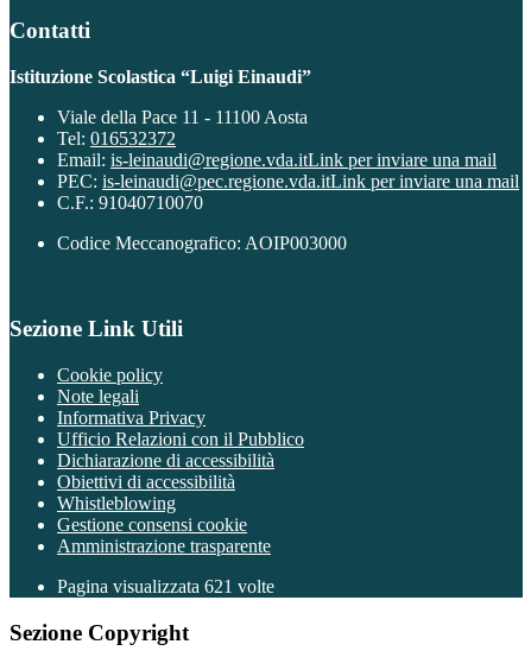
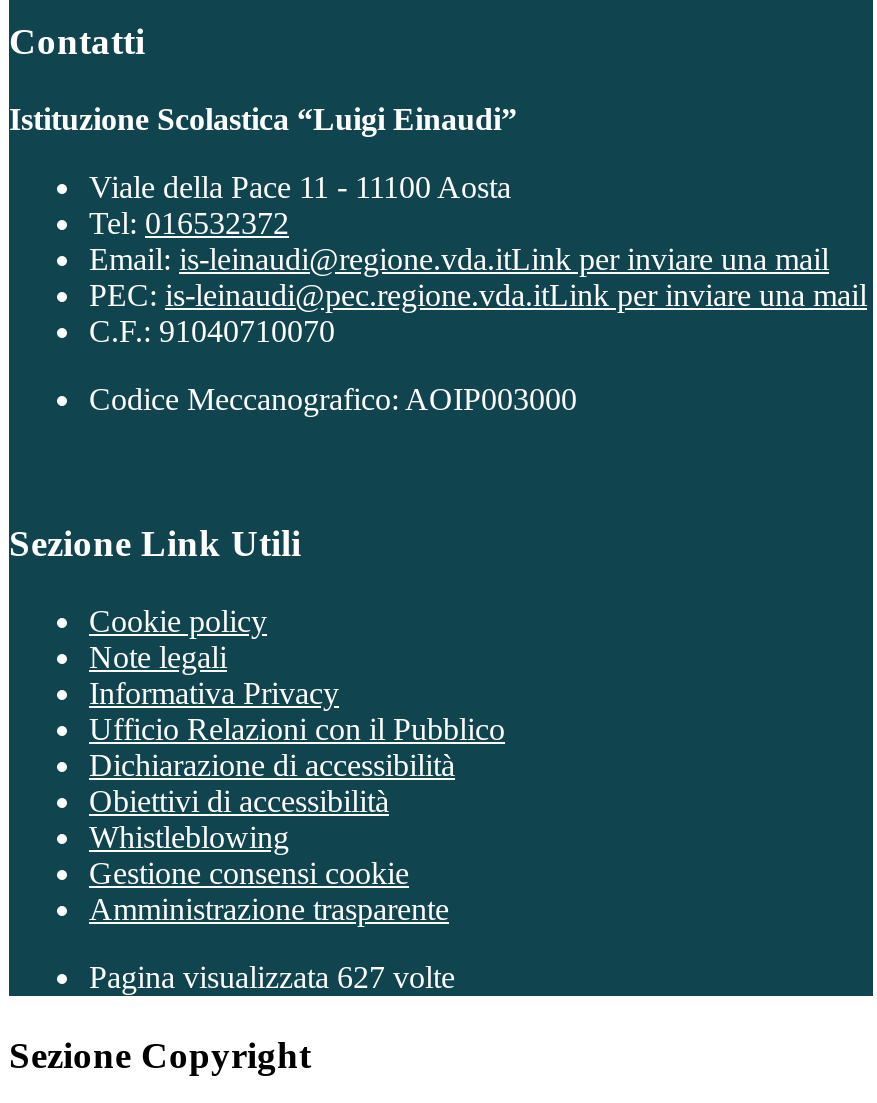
[57,576,274,596] Pagina visualizzata 621 volte -> [89,960,455,994] Pagina visualizzata 627 volte

